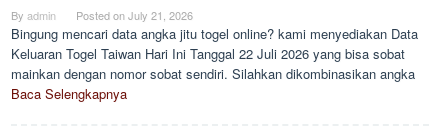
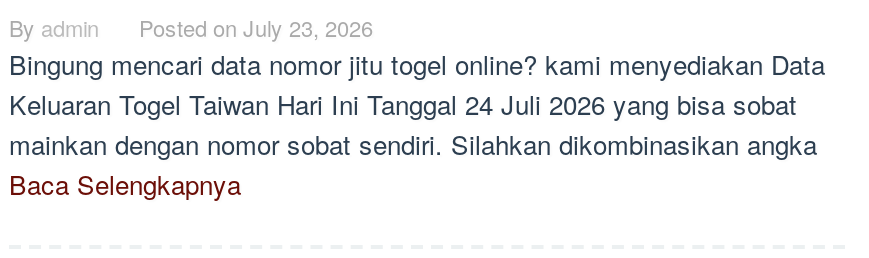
[76,6,193,22] Posted on July 21, 2026 -> [139,12,373,44] Posted on July 23, 2026
[11,23,418,42] Bingung mencari data angka jitu togel online? kami menyediakan Data -> [9,46,825,84] Bingung mencari data nomor jitu togel online? kami menyediakan Data
[11,43,405,62] Keluaran Togel Taiwan Hari Ini Tanggal 22 Juli 2026 yang bisa sobat -> [9,86,797,124] Keluaran Togel Taiwan Hari Ini Tanggal 24 Juli 2026 yang bisa sobat

